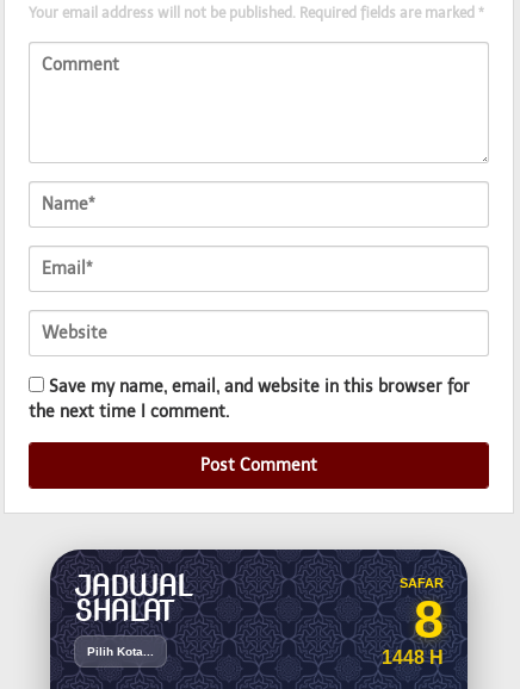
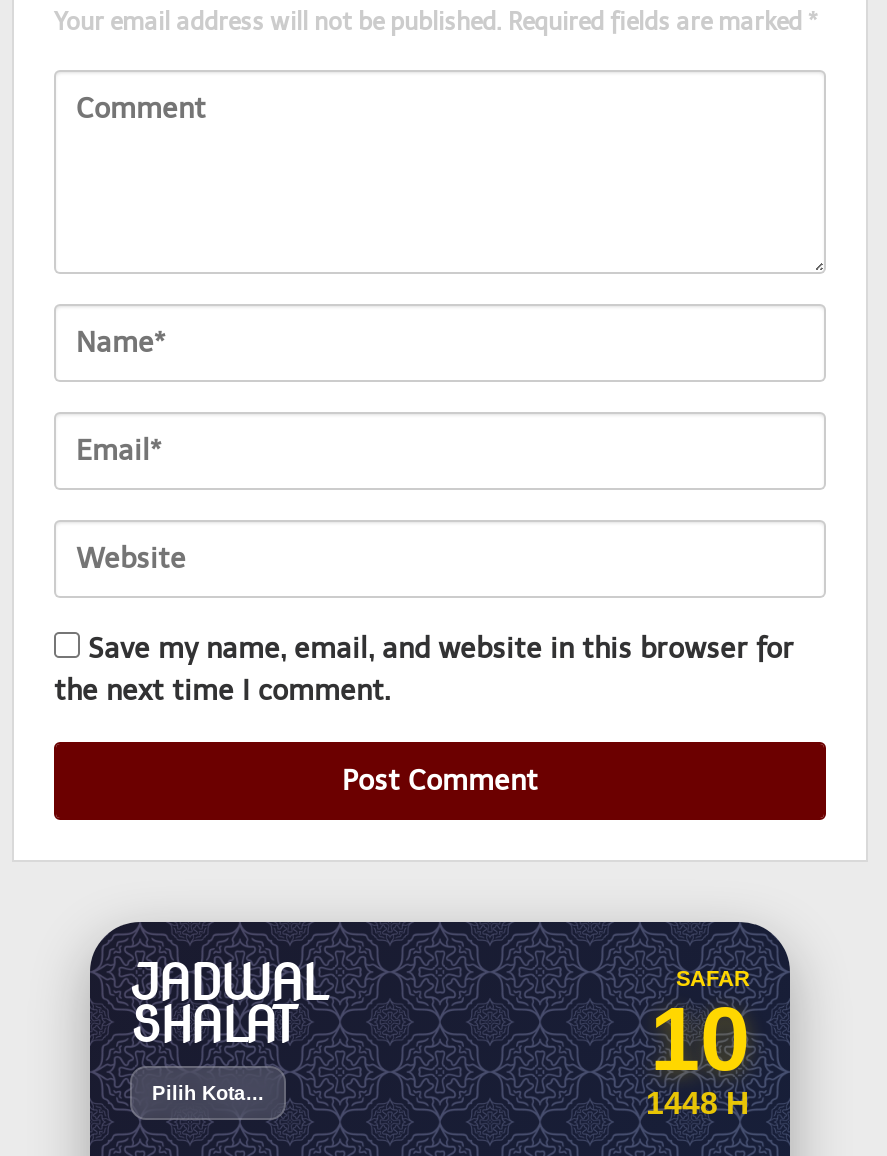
[414,589,444,650] 8 -> [650,988,750,1090] 10

